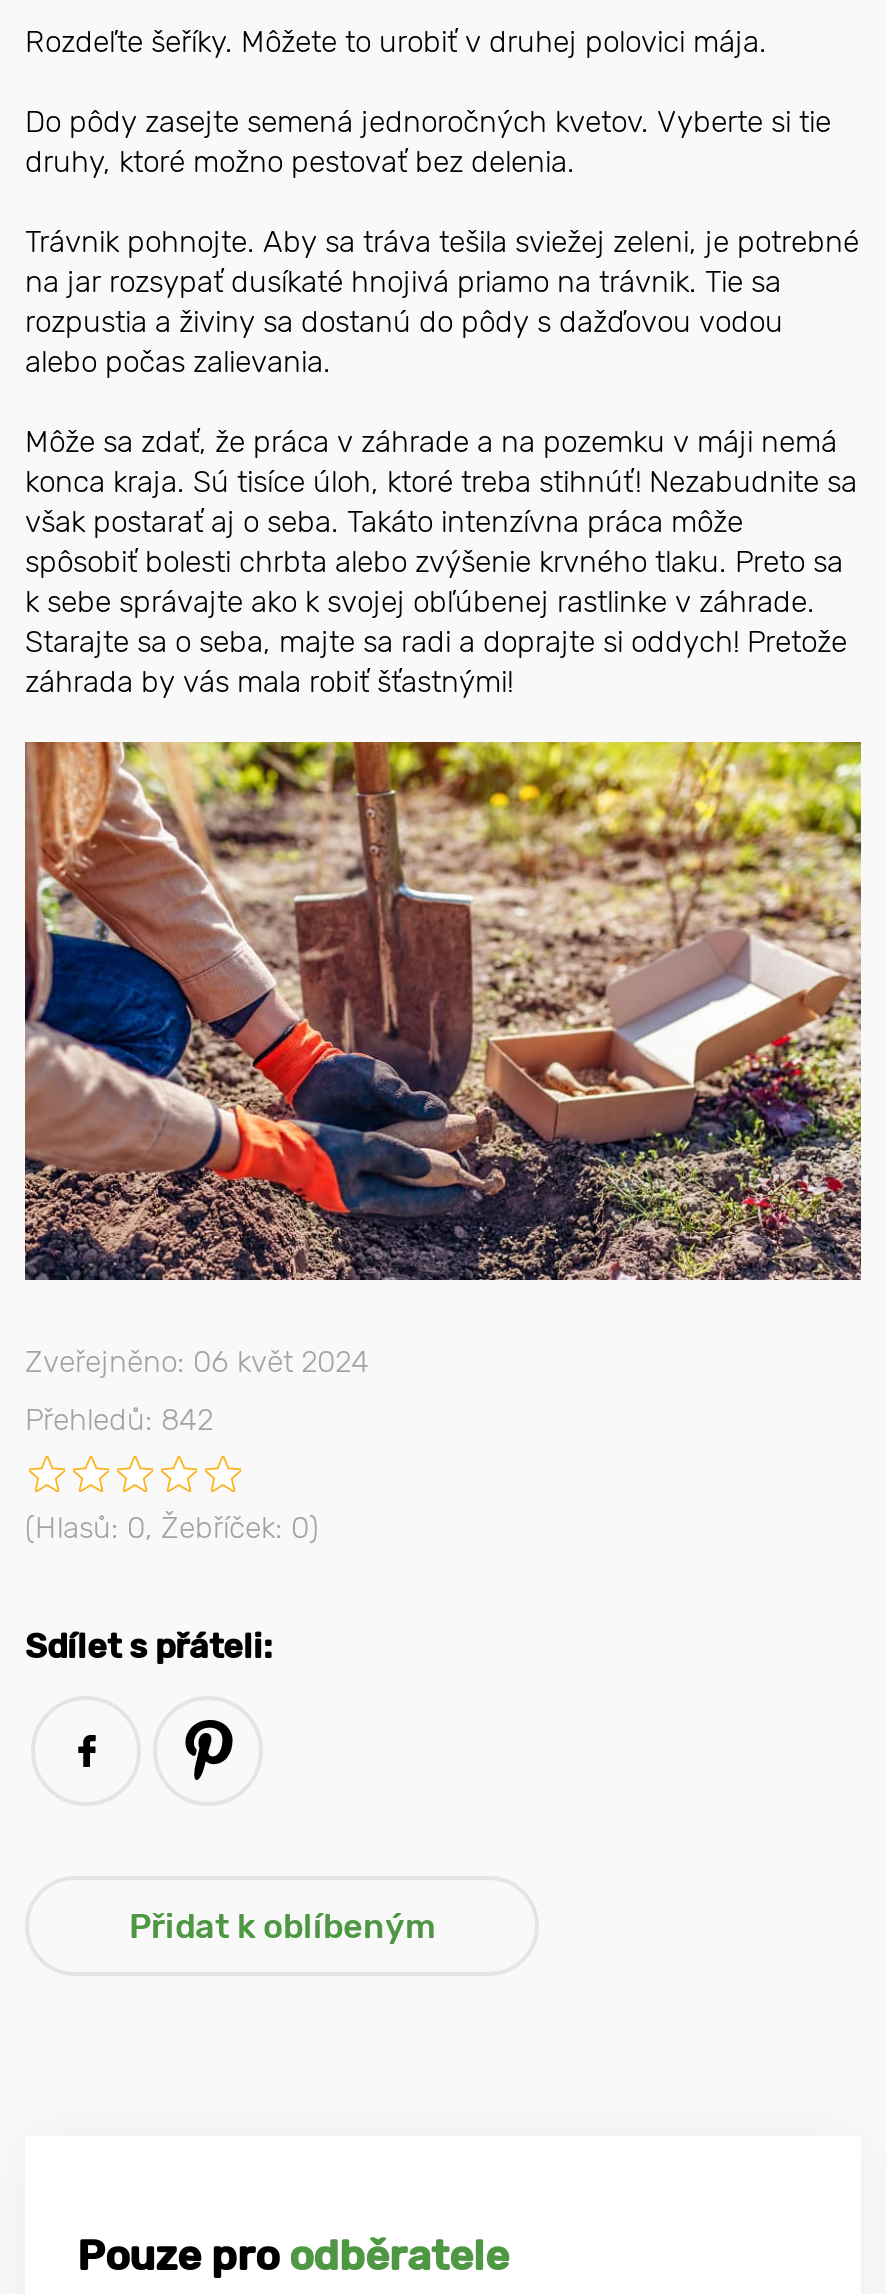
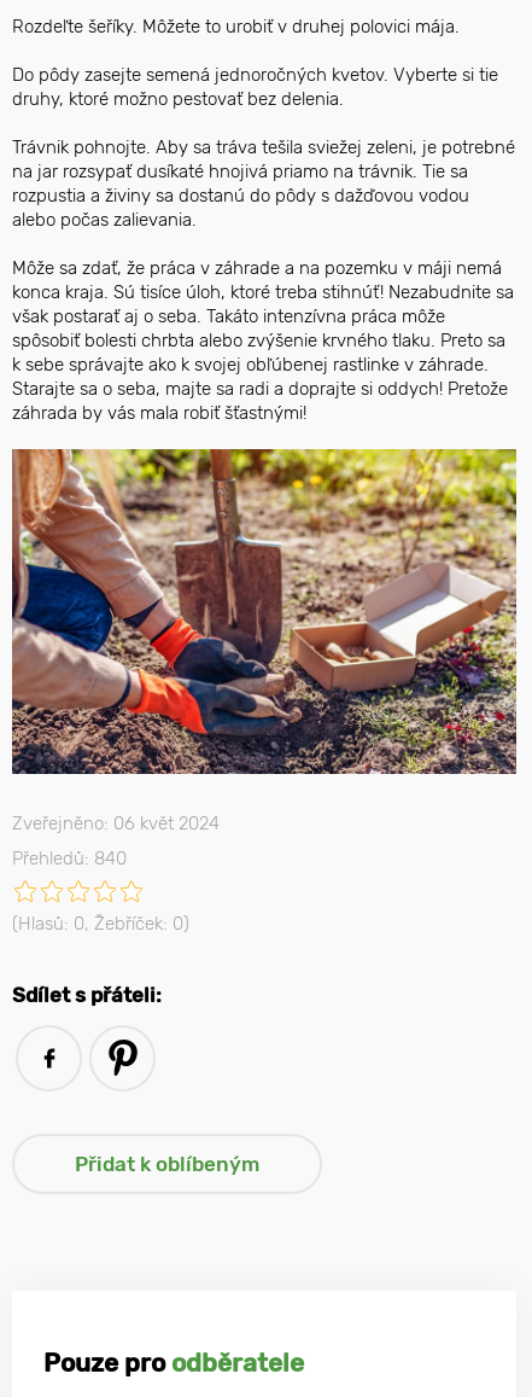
[25,1401,213,1437] Přehledů: 842 -> [12,847,127,869] Přehledů: 840

